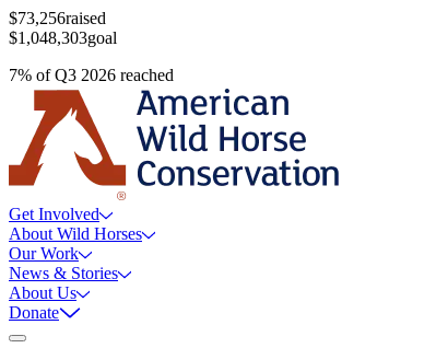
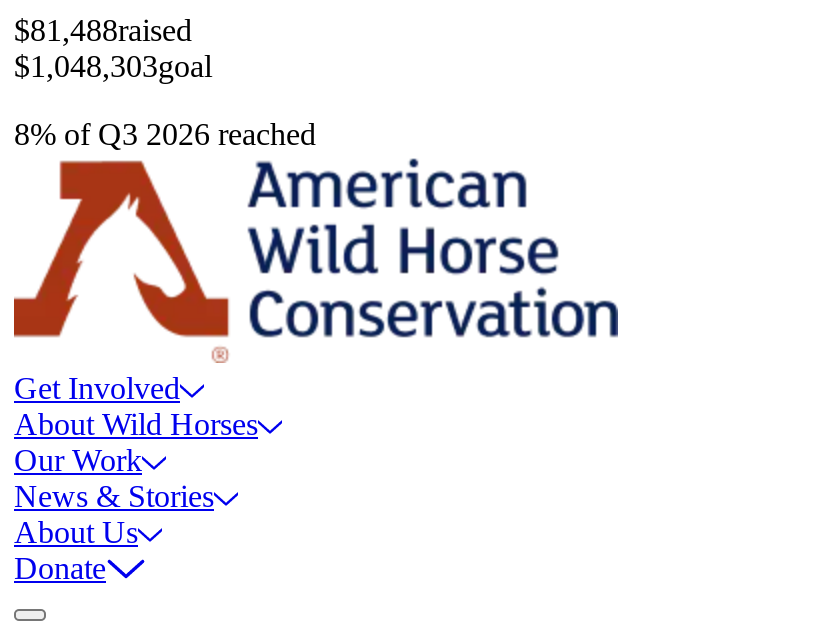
[9,9,106,27] $73,256raised -> [14,13,192,47] $81,488raised
[9,66,174,84] 7% of Q3 2026 reached -> [14,117,316,151] 8% of Q3 2026 reached

